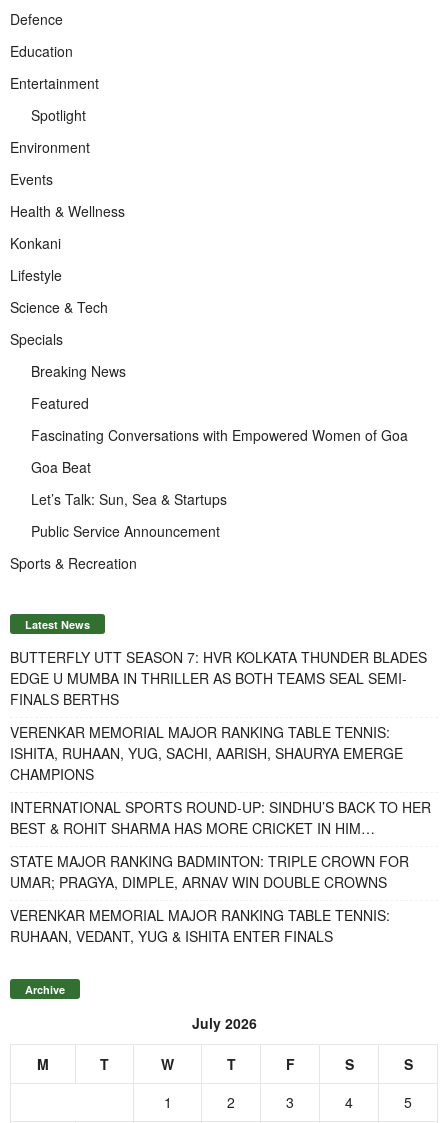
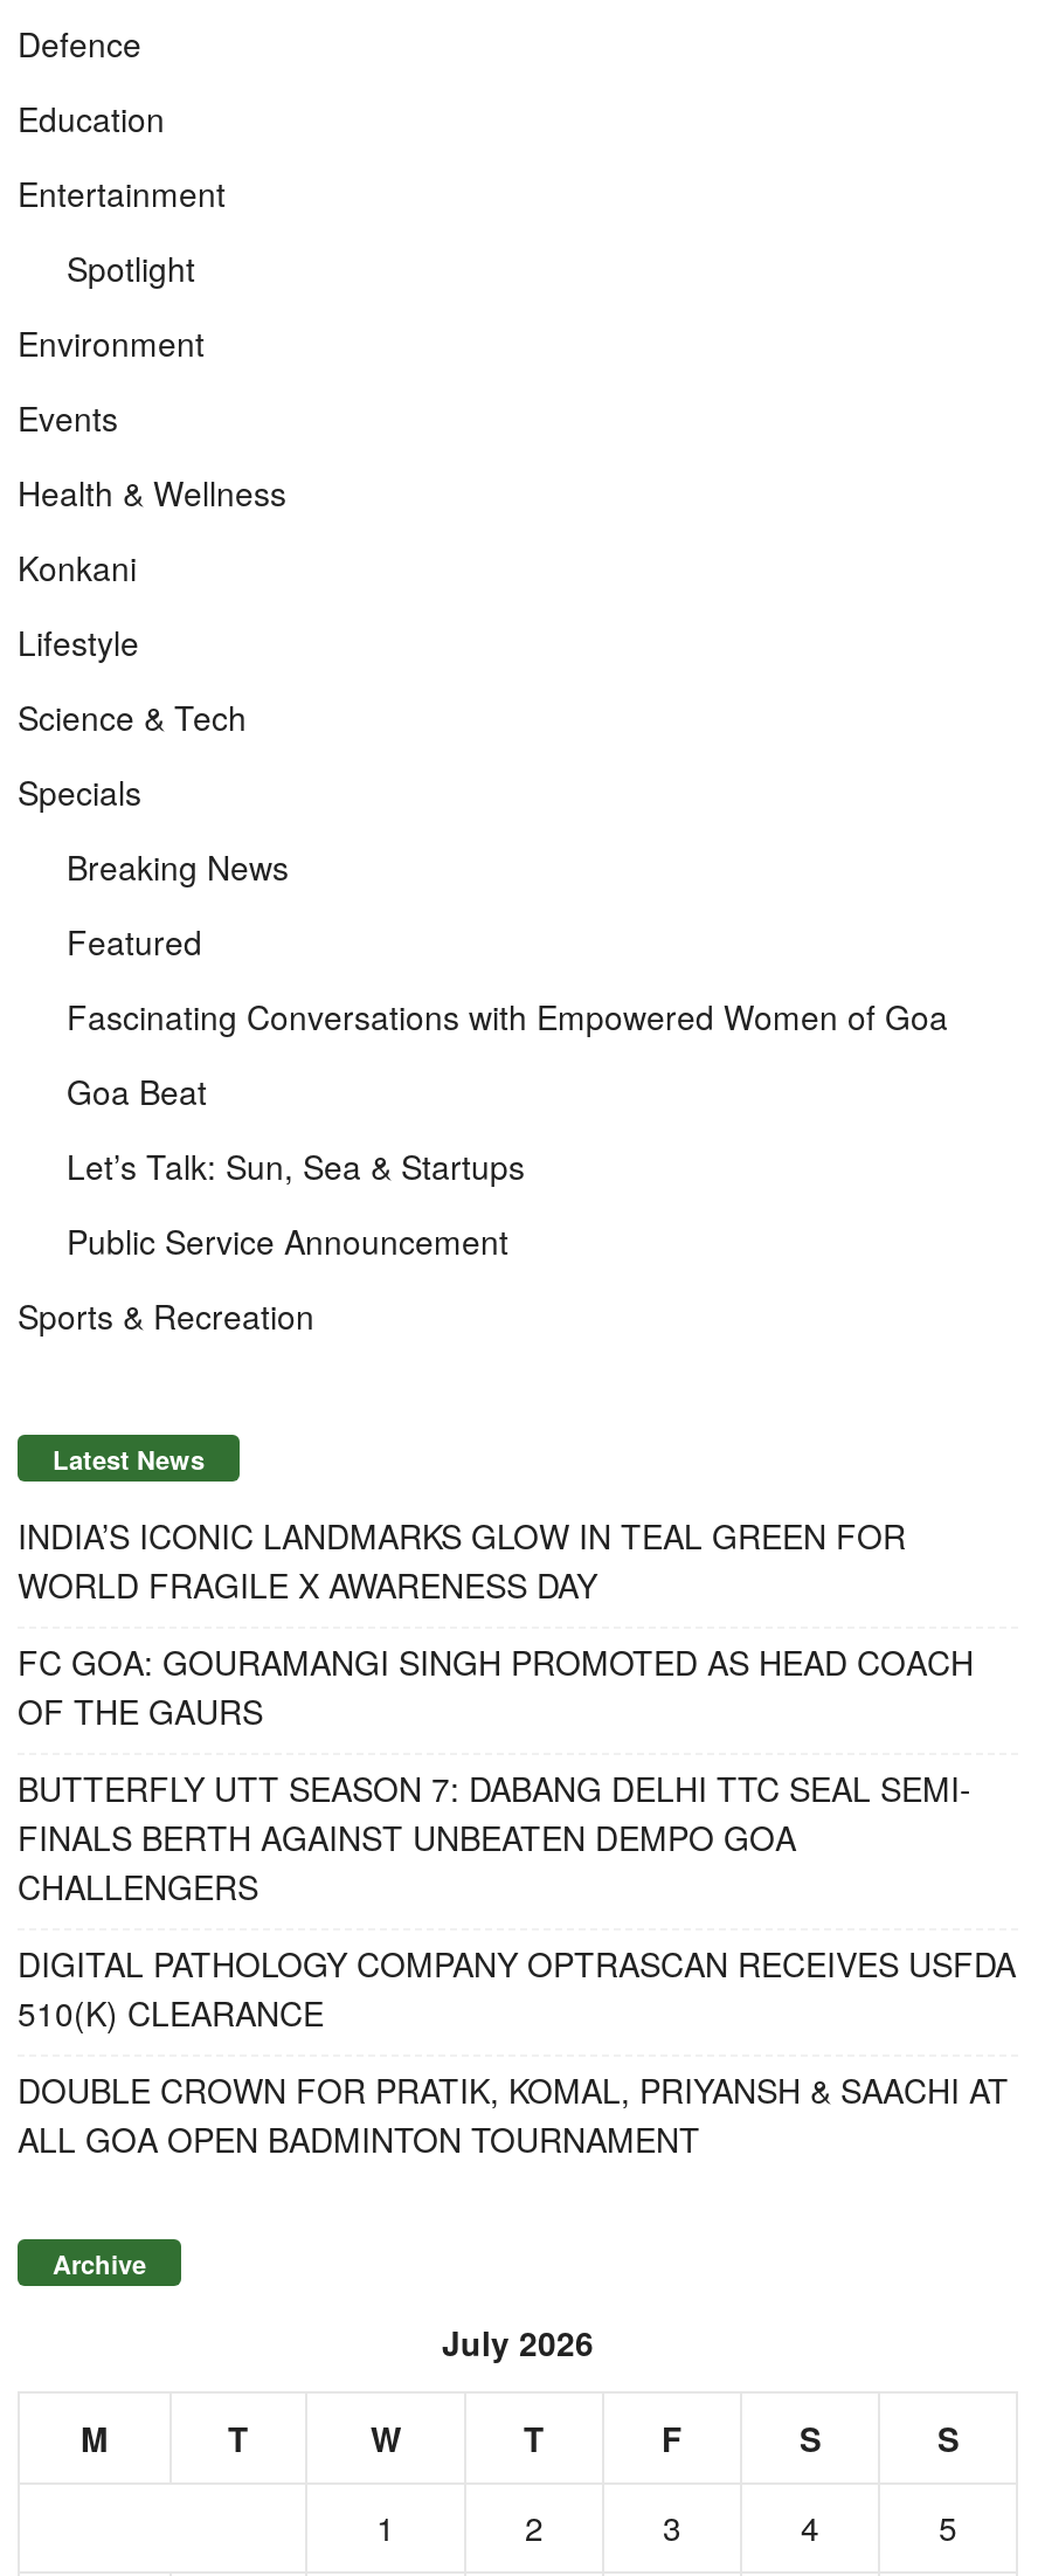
[10,646,427,708] BUTTERFLY UTT SEASON 7: HVR KOLKATA THUNDER BLADES | EDGE U MUMBA IN THRILLER AS BOTH TEAMS SEAL SEMI- | FINALS BERTHS -> [18,1511,906,1607] INDIA’S ICONIC LANDMARKS GLOW IN TEAL GREEN FOR | WORLD FRAGILE X AWARENESS DAY
[10,721,403,783] VERENKAR MEMORIAL MAJOR RANKING TABLE TENNIS: | ISHITA, RUHAAN, YUG, SACHI, AARISH, SHAURYA EMERGE | CHAMPIONS -> [18,1637,974,1733] FC GOA: GOURAMANGI SINGH PROMOTED AS HEAD COACH | OF THE GAURS
[10,796,431,837] INTERNATIONAL SPORTS ROUND-UP: SINDHU’S BACK TO HER | BEST & ROHIT SHARMA HAS MORE CRICKET IN HIM… -> [18,1763,971,1908] BUTTERFLY UTT SEASON 7: DABANG DELHI TTC SEAL SEMI- | FINALS BERTH AGAINST UNBEATEN DEMPO GOA | CHALLENGERS
[10,850,409,891] STATE MAJOR RANKING BADMINTON: TRIPLE CROWN FOR | UMAR; PRAGYA, DIMPLE, ARNAV WIN DOUBLE CROWNS -> [18,1939,1016,2035] DIGITAL PATHOLOGY COMPANY OPTRASCAN RECEIVES USFDA | 510(K) CLEARANCE
[10,904,390,945] VERENKAR MEMORIAL MAJOR RANKING TABLE TENNIS: | RUHAAN, VEDANT, YUG & ISHITA ENTER FINALS -> [18,2065,1009,2161] DOUBLE CROWN FOR PRATIK, KOMAL, PRIYANSH & SAACHI AT | ALL GOA OPEN BADMINTON TOURNAMENT

